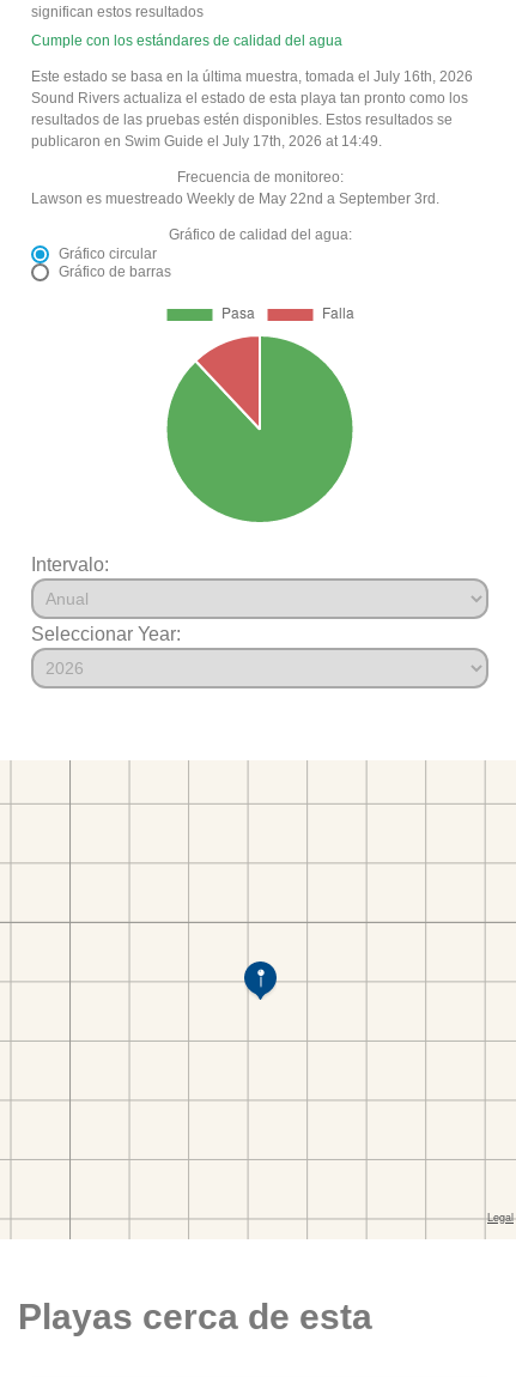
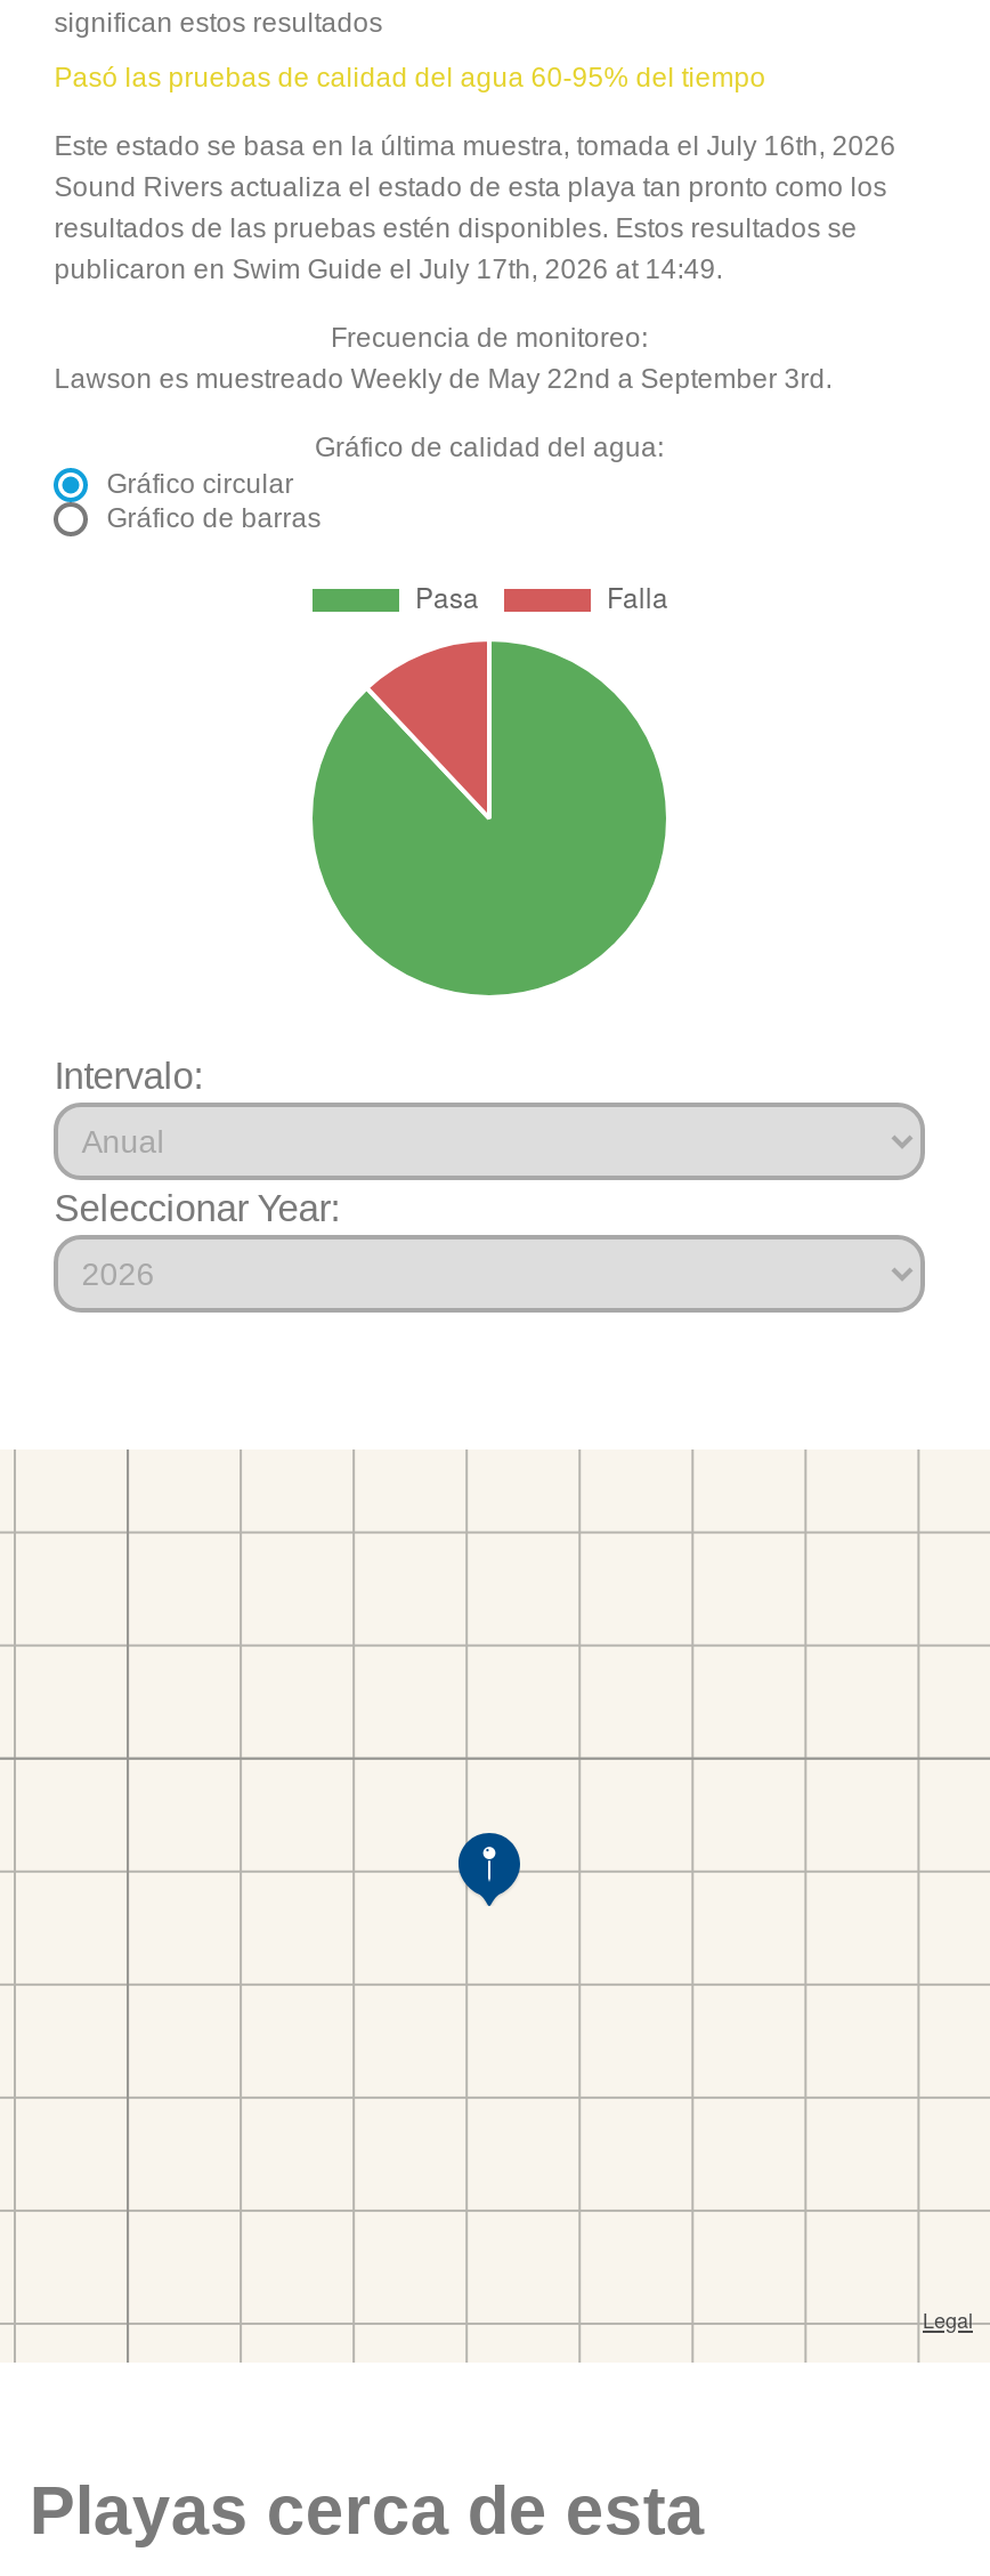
[31,32,343,48] Cumple con los estándares de calidad del agua -> [54,60,766,92] Pasó las pruebas de calidad del agua 60-95% del tiempo

